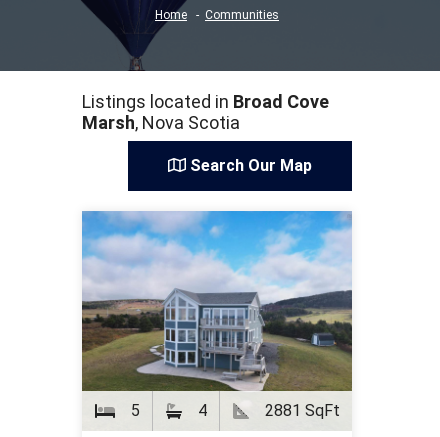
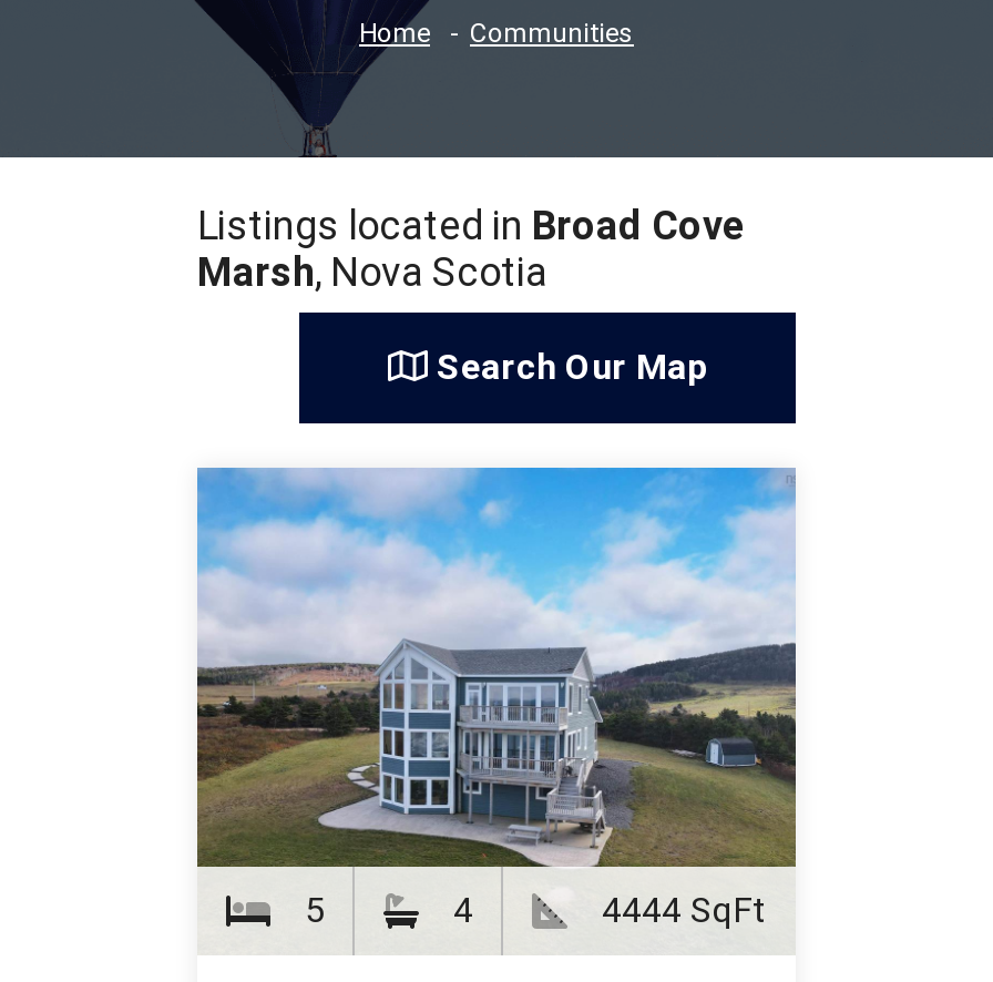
[264,401,339,420] 2881 SqFt -> [602,889,768,931] 4444 SqFt

